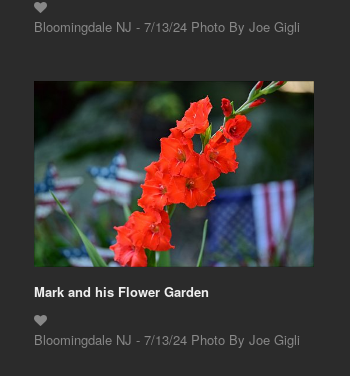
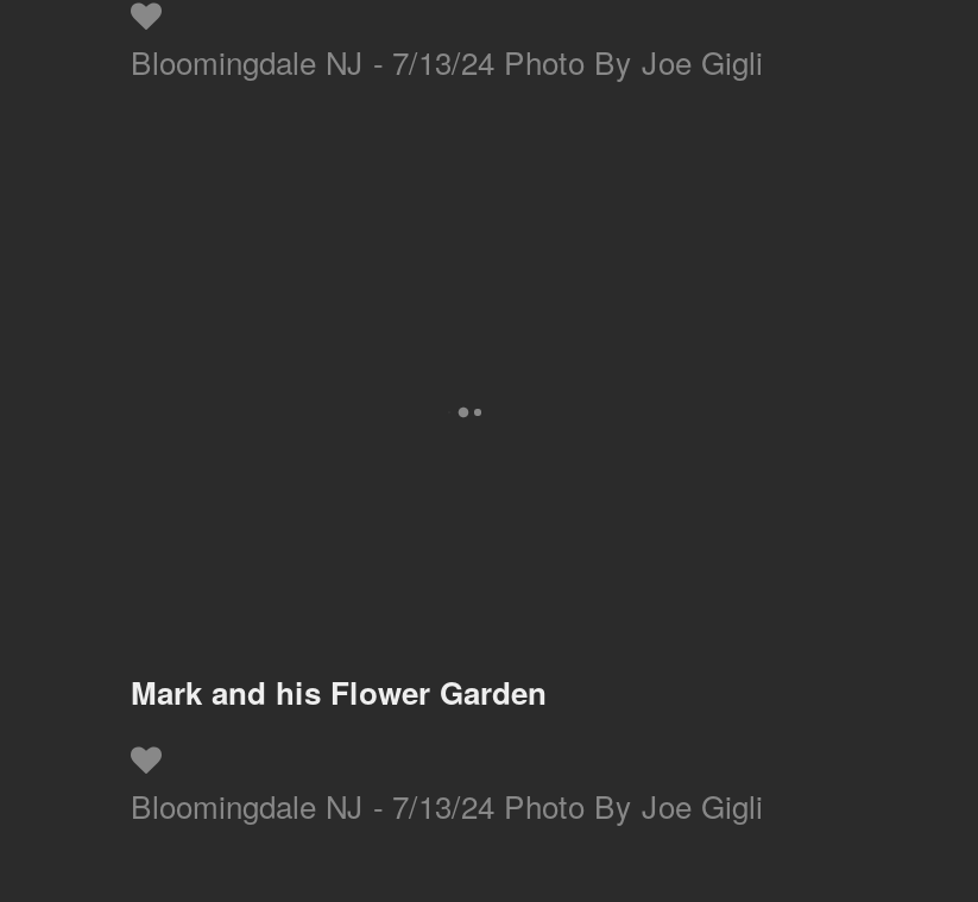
[34,80,315,268] [image] -> none

